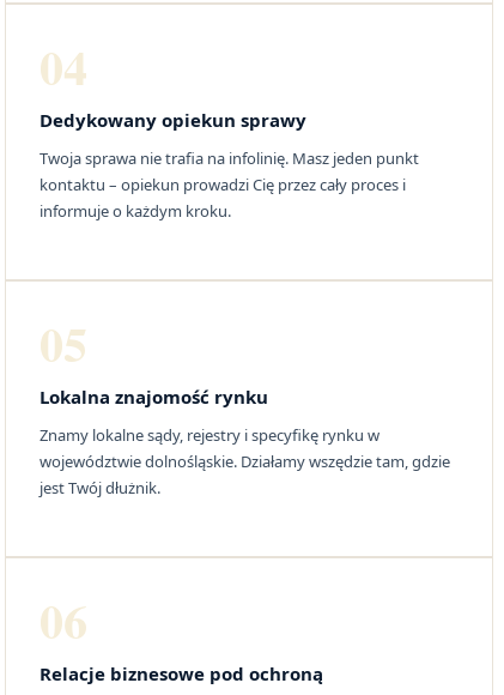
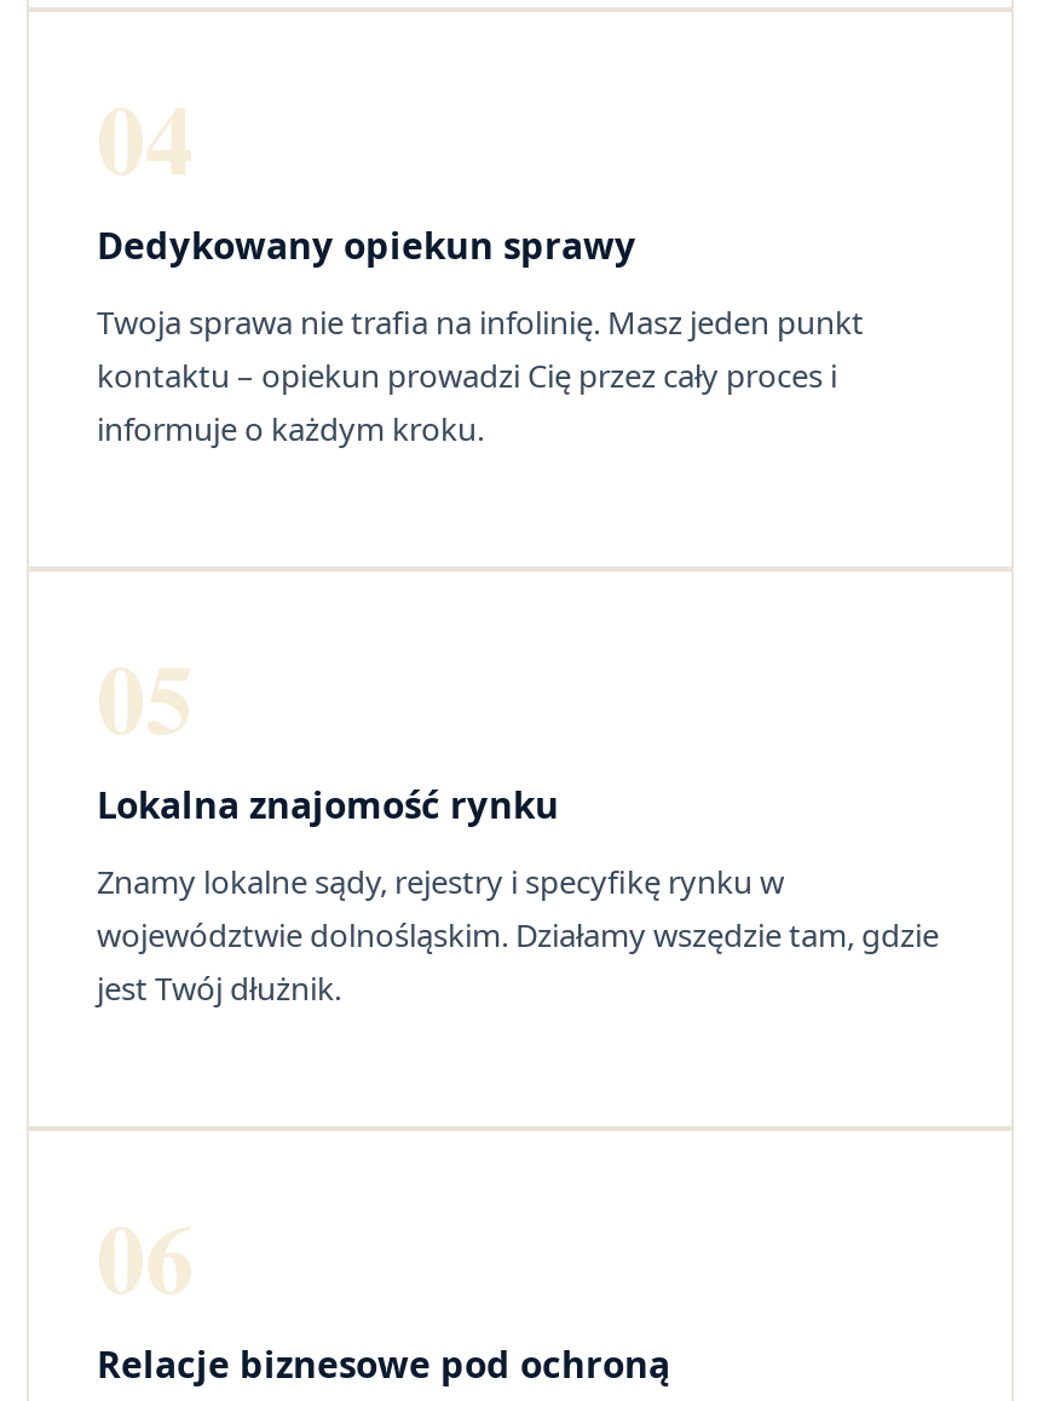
[40,451,450,472] województwie dolnośląskie. Działamy wszędzie tam, gdzie -> [97,913,939,957] województwie dolnośląskim. Działamy wszędzie tam, gdzie

